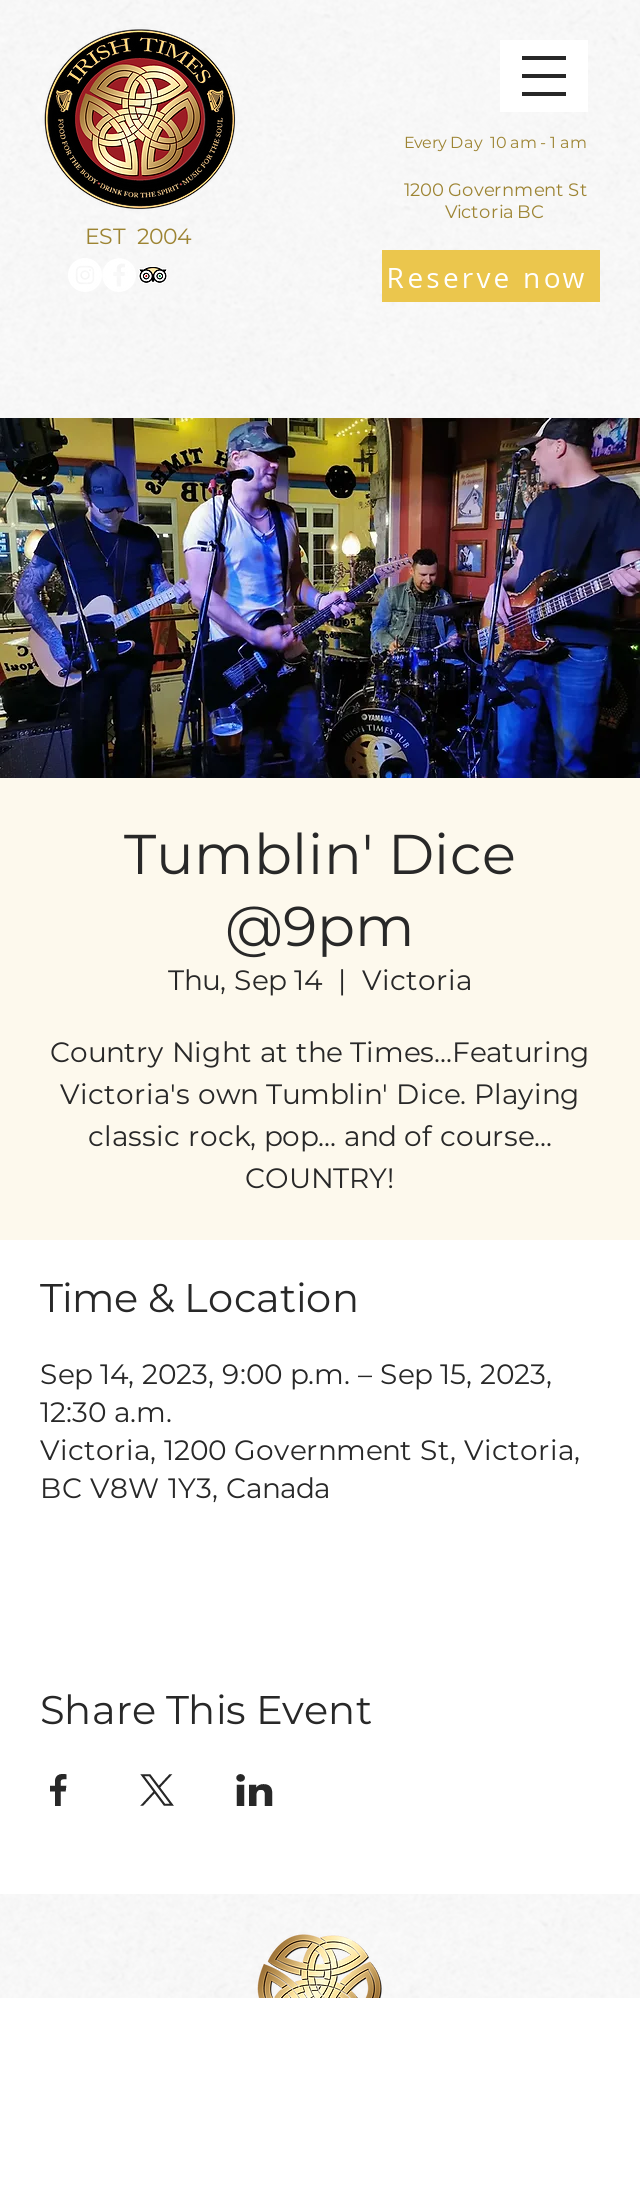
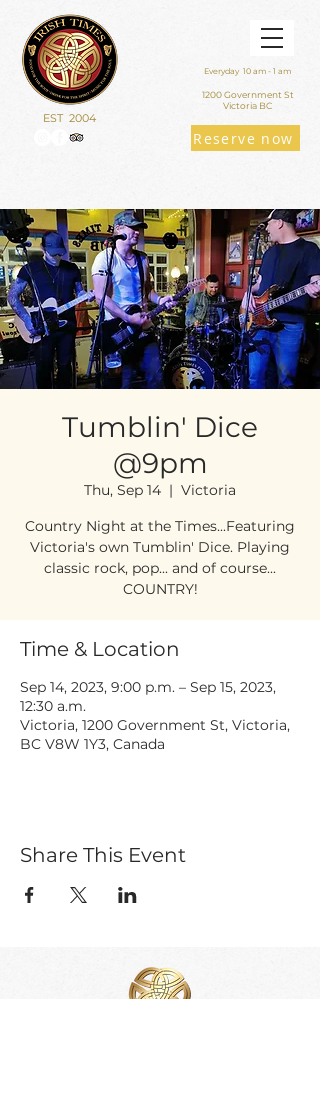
[404,132,586,152] Every Day 10 am - 1 am -> [204,66,291,76] Everyday 10 am - 1 am

